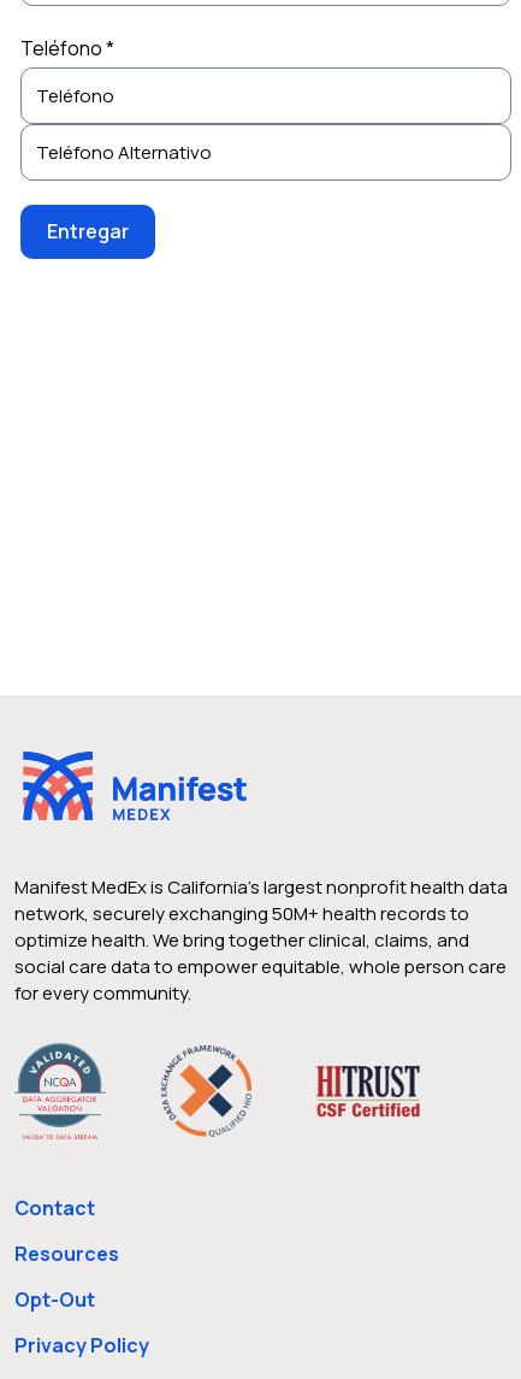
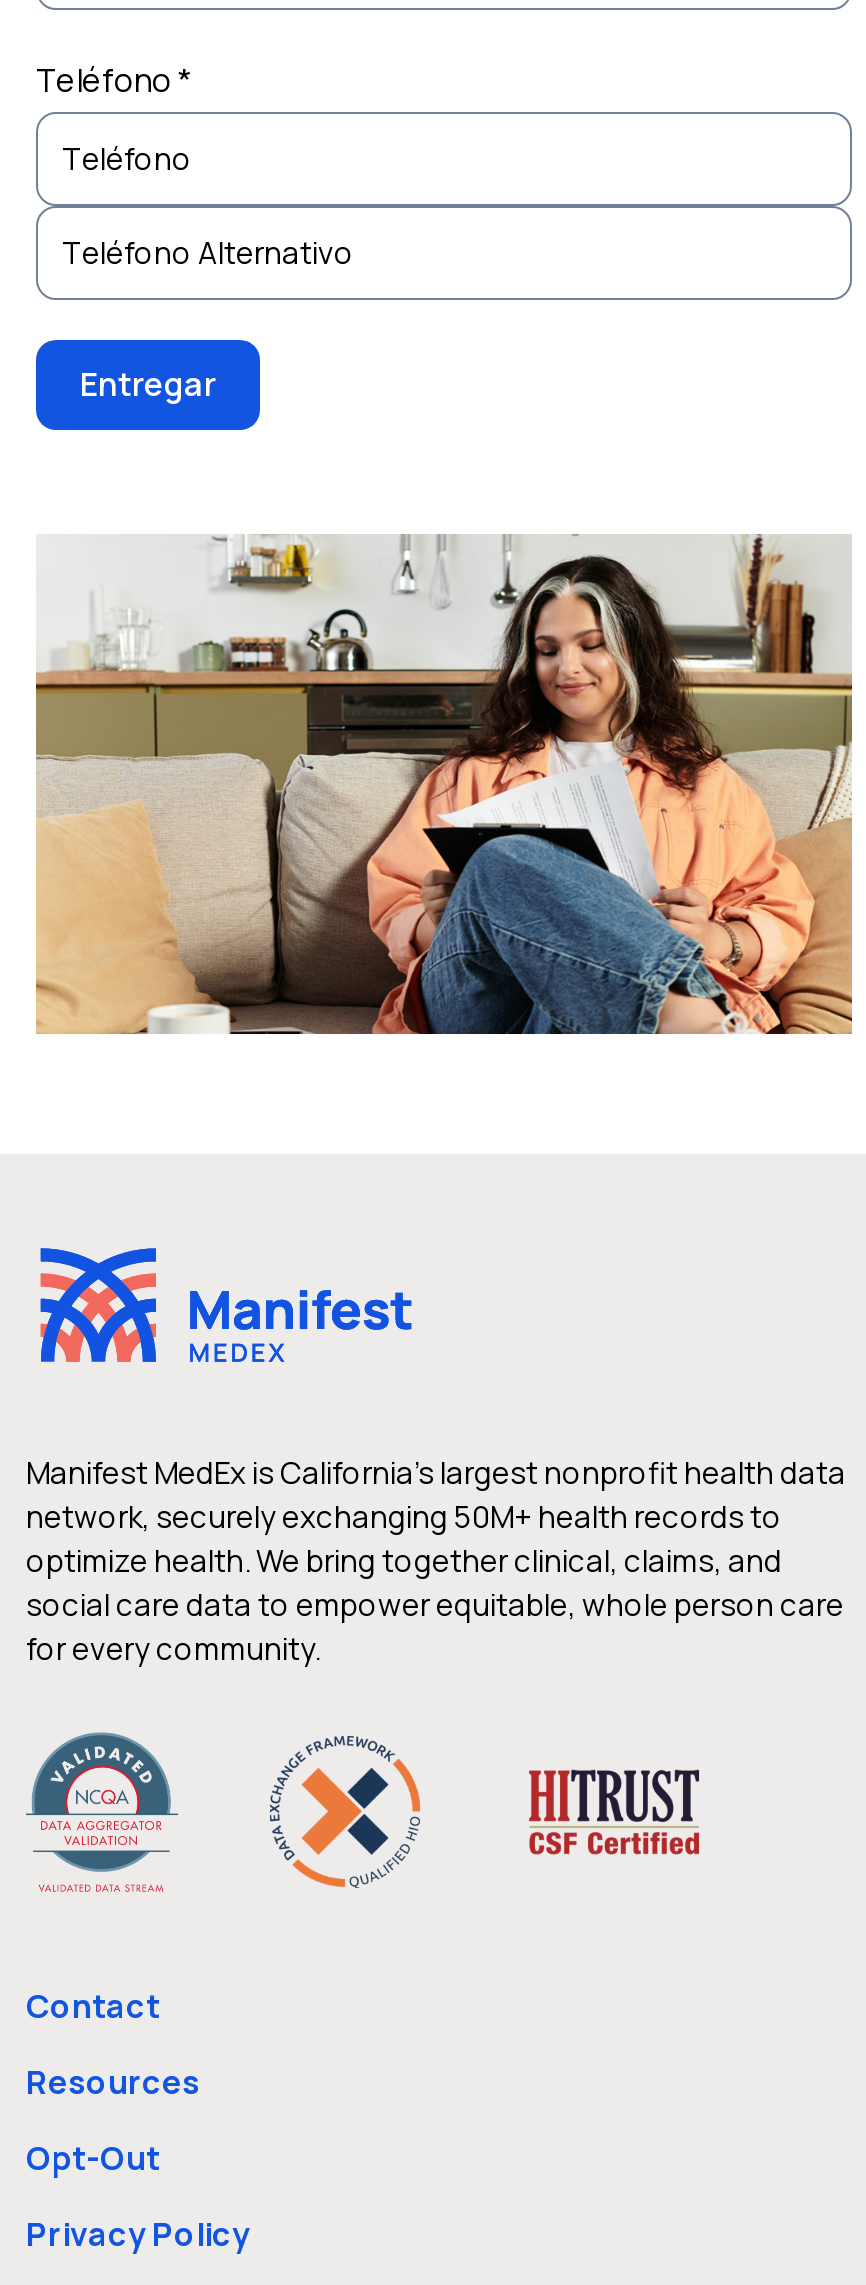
none -> [34,532,854,1036] [image]

